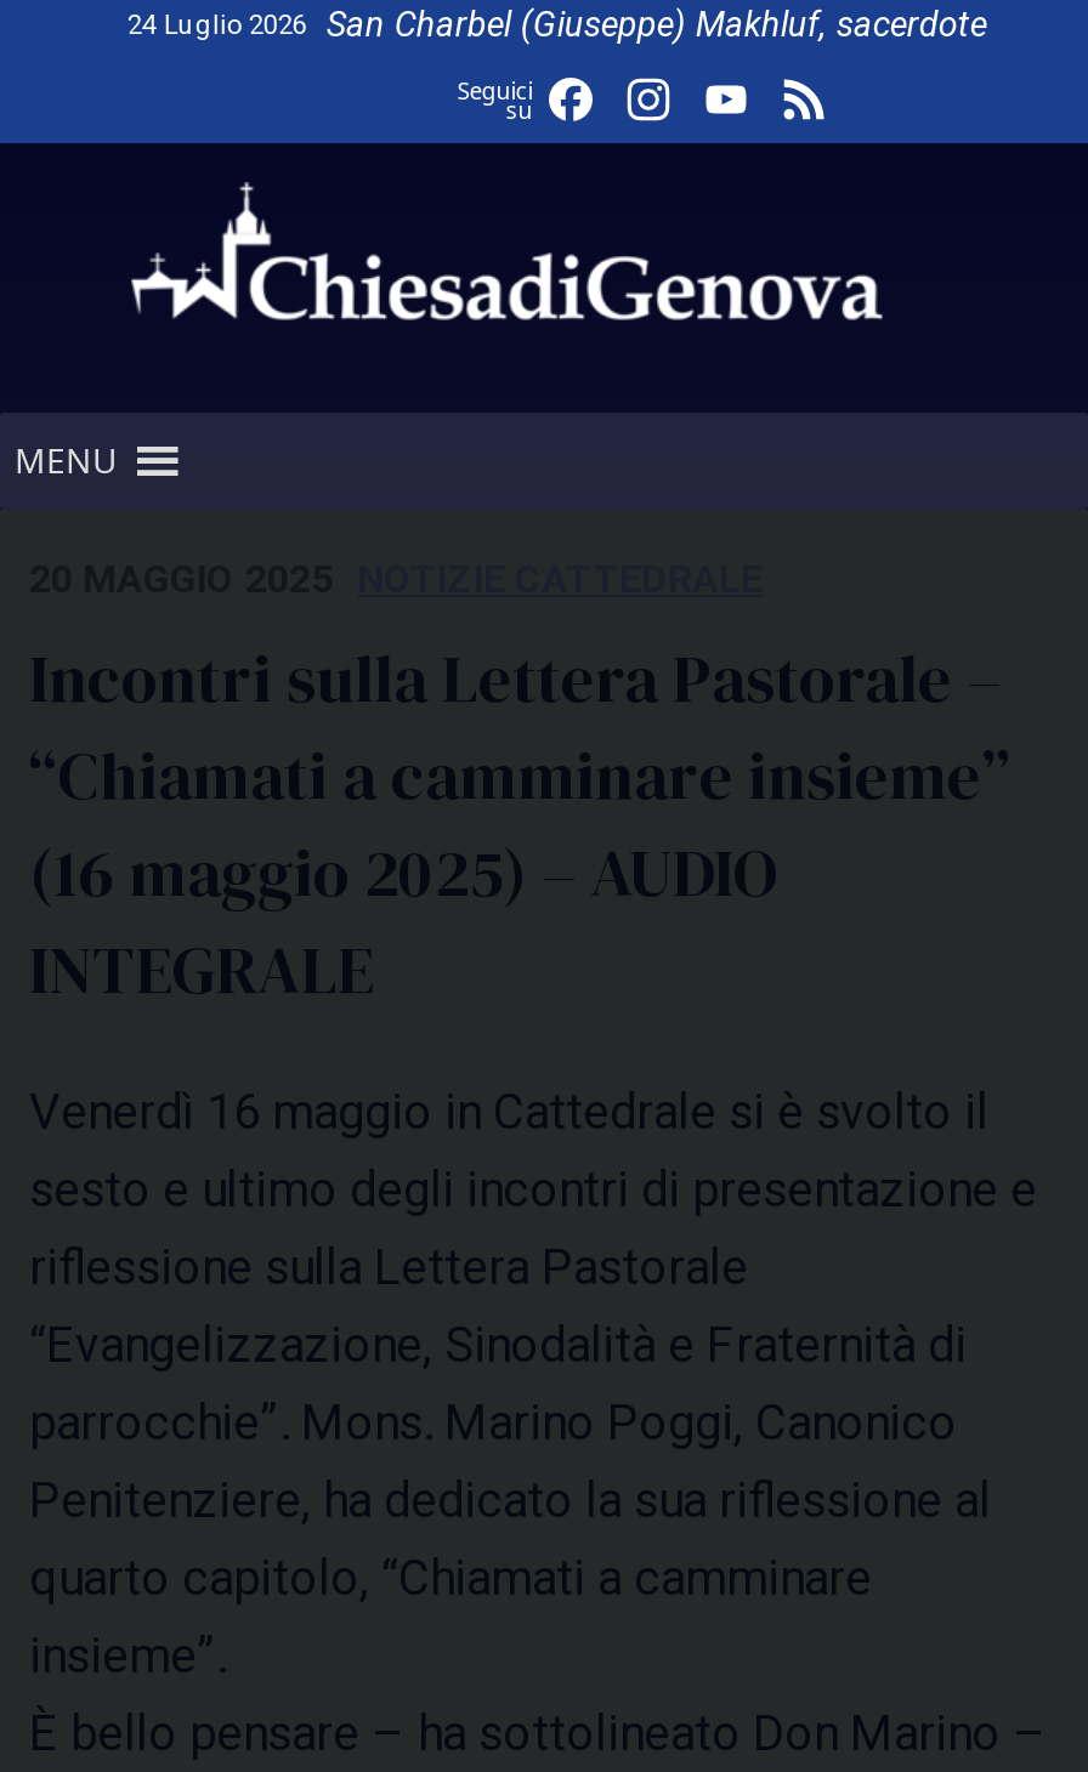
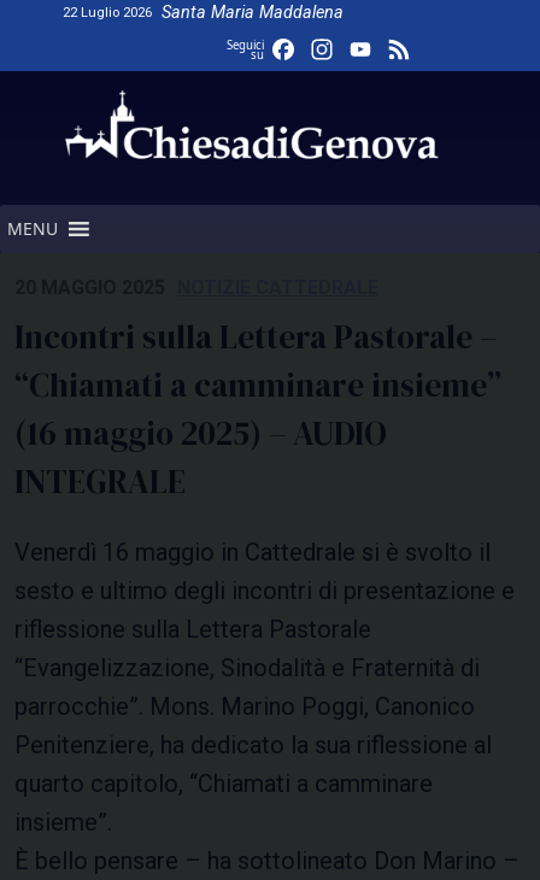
[127,5,987,46] 24 Luglio 2026 | San Charbel (Giuseppe) Makhluf, sacerdote -> [63,2,344,23] 22 Luglio 2026 | Santa Maria Maddalena

